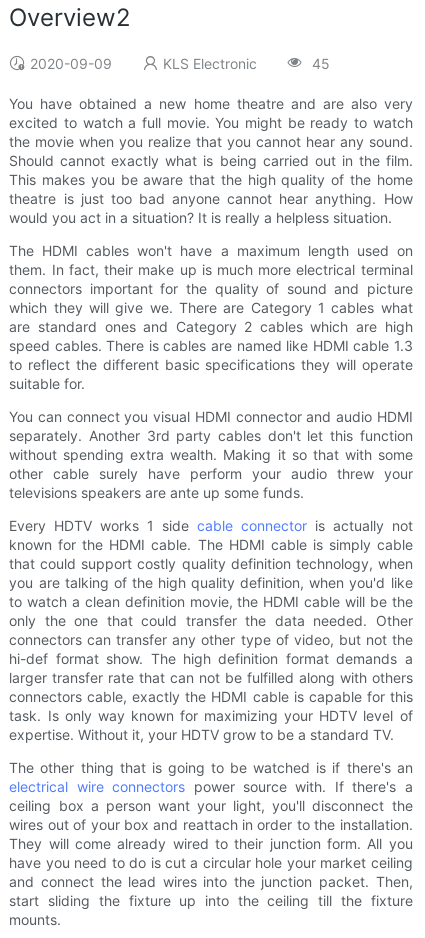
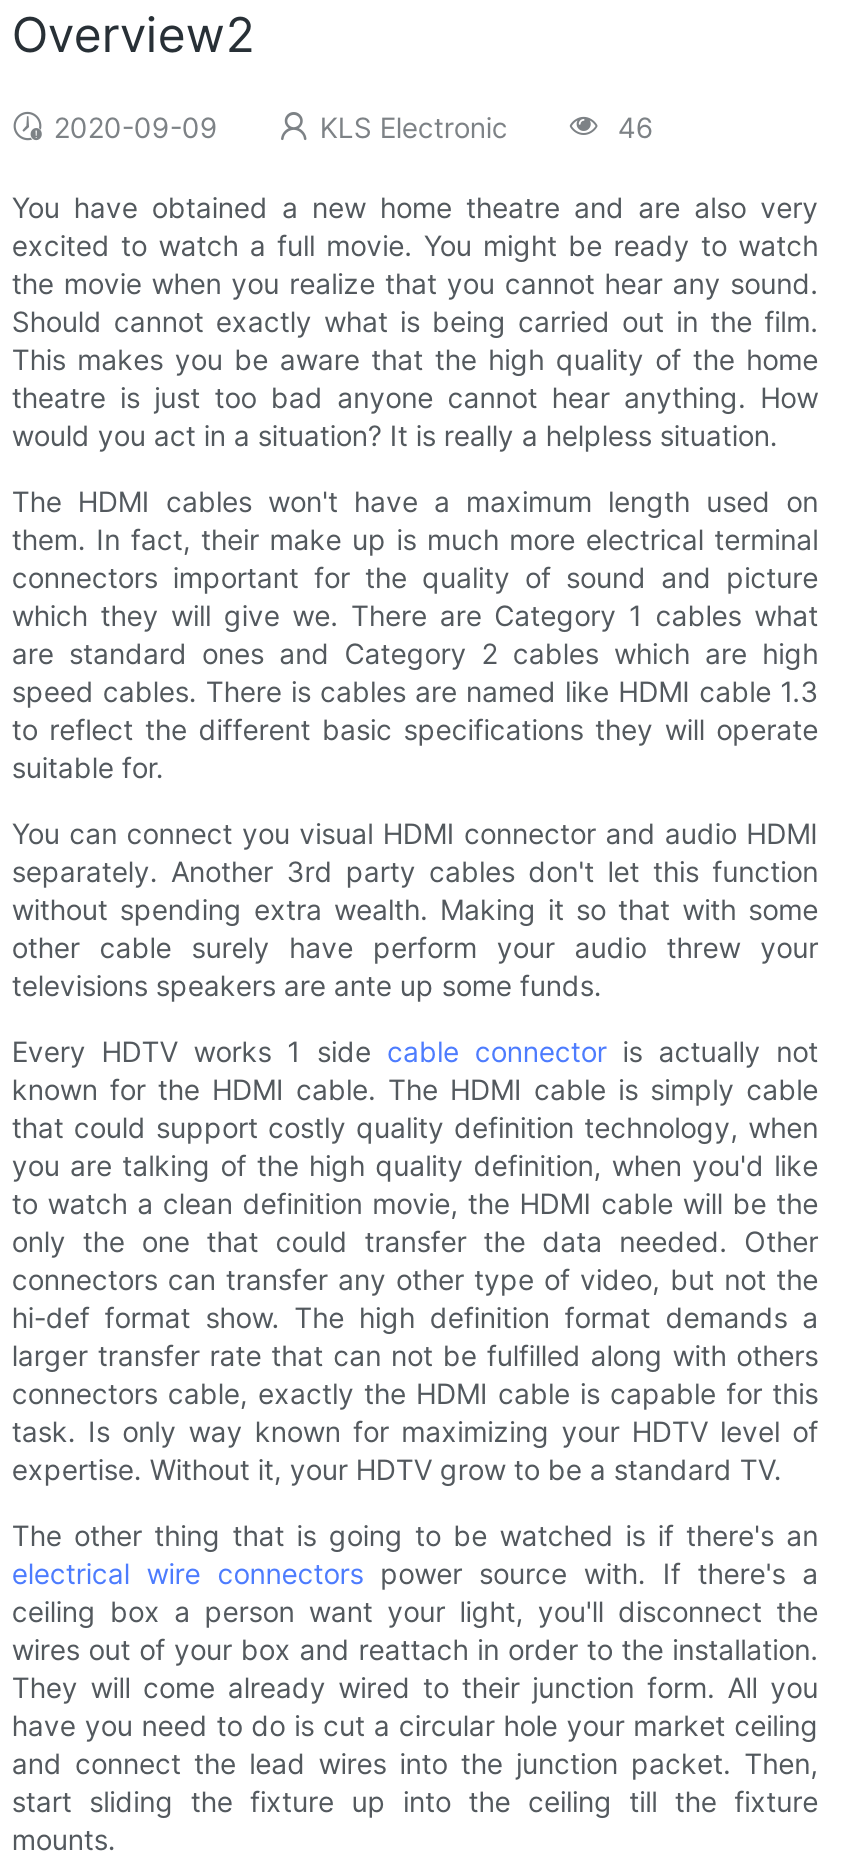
[312,55,330,72] 45 -> [618,111,654,145] 46

